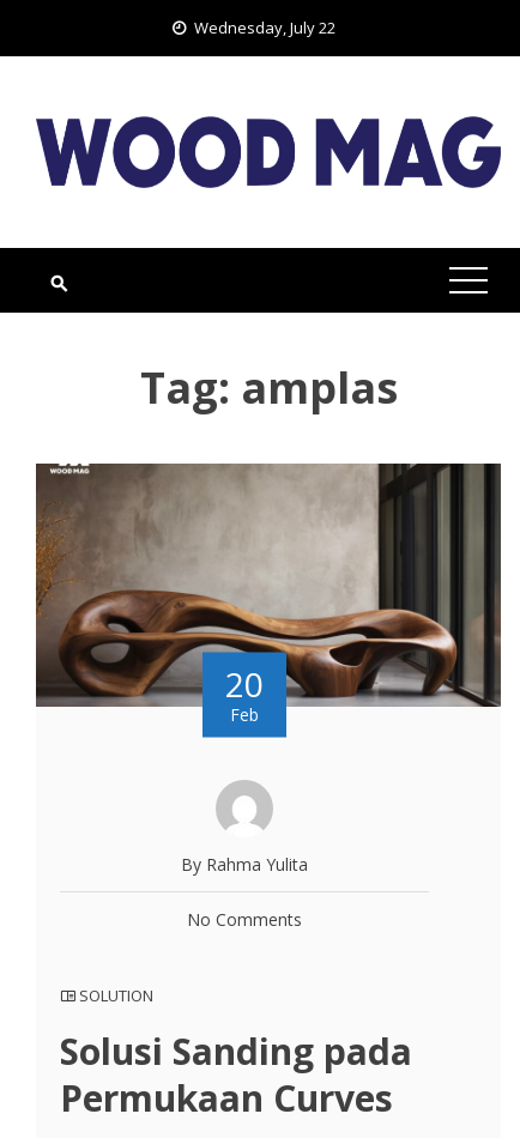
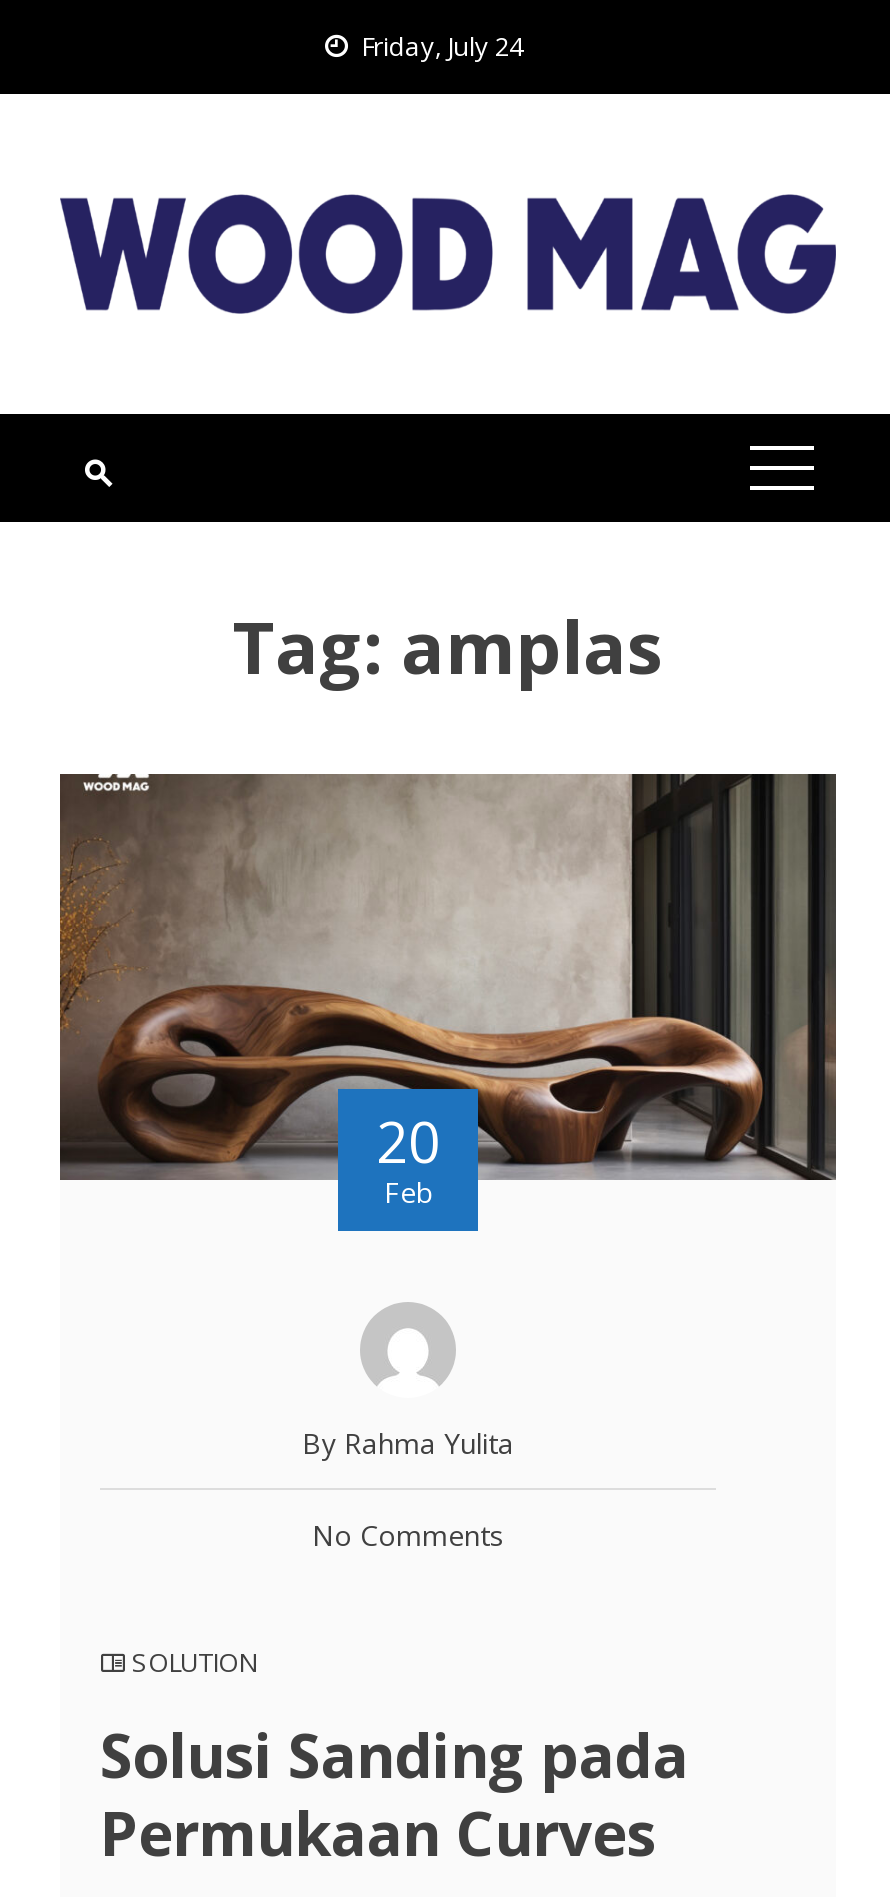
[194,17,335,38] Wednesday, July 22 -> [361,28,523,64] Friday, July 24

